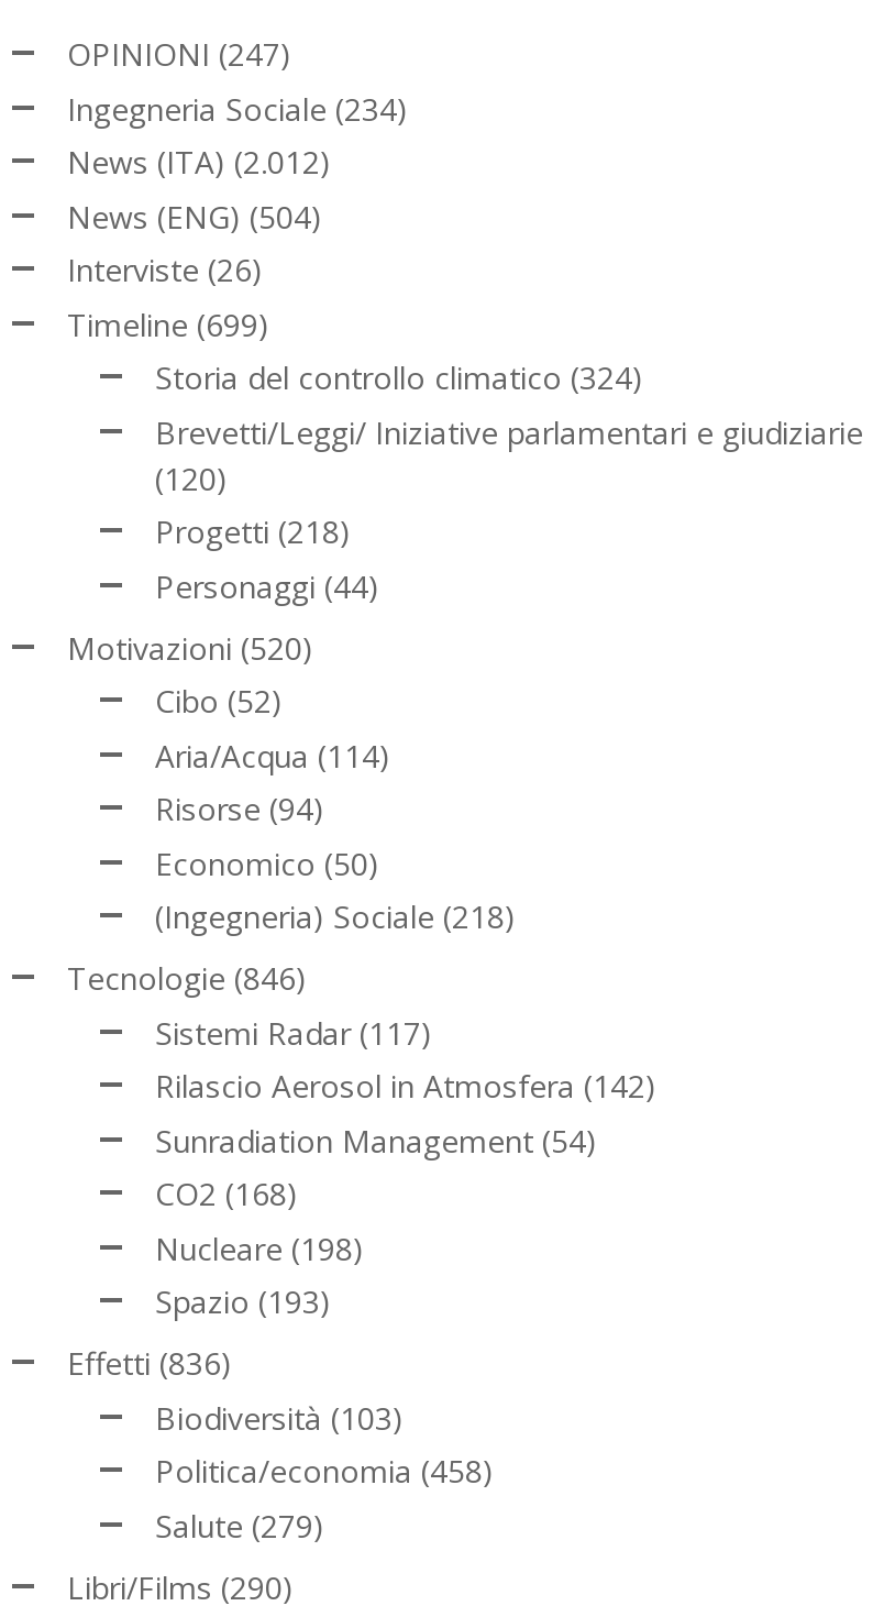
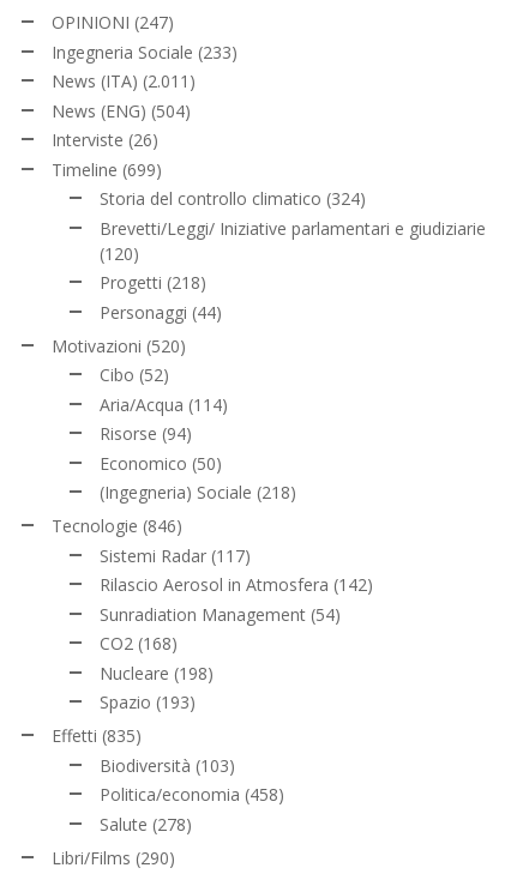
[67,87,408,129] Ingegneria Sociale (234) -> [52,40,238,63] Ingegneria Sociale (233)
[67,141,331,183] News (ITA) (2.012) -> [52,70,196,92] News (ITA) (2.011)
[67,1342,232,1384] Effetti (836) -> [52,724,142,747] Effetti (835)
[155,1504,324,1546] Salute (279) -> [100,812,192,835] Salute (278)

